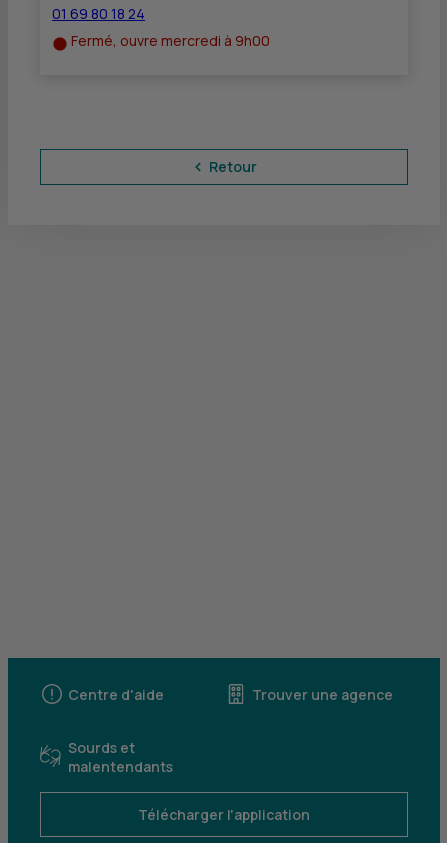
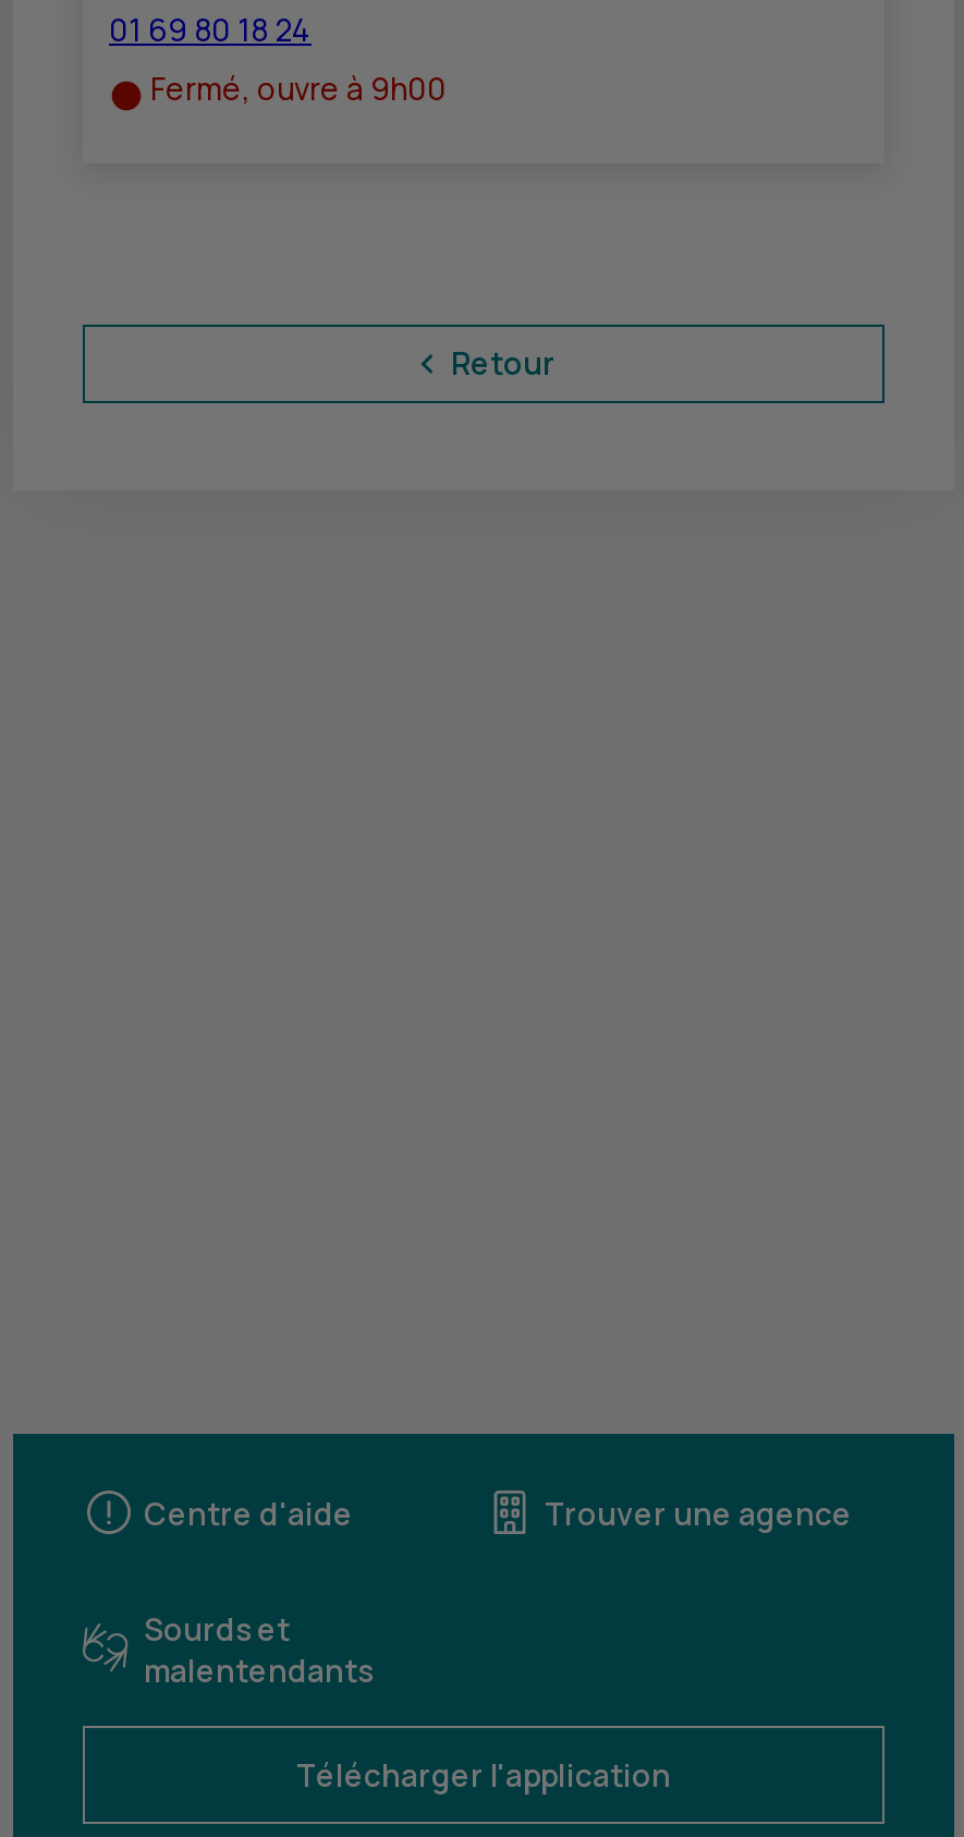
[71,31,270,50] Fermé, ouvre mercredi à 9h00 -> [150,68,447,110] Fermé, ouvre à 9h00

